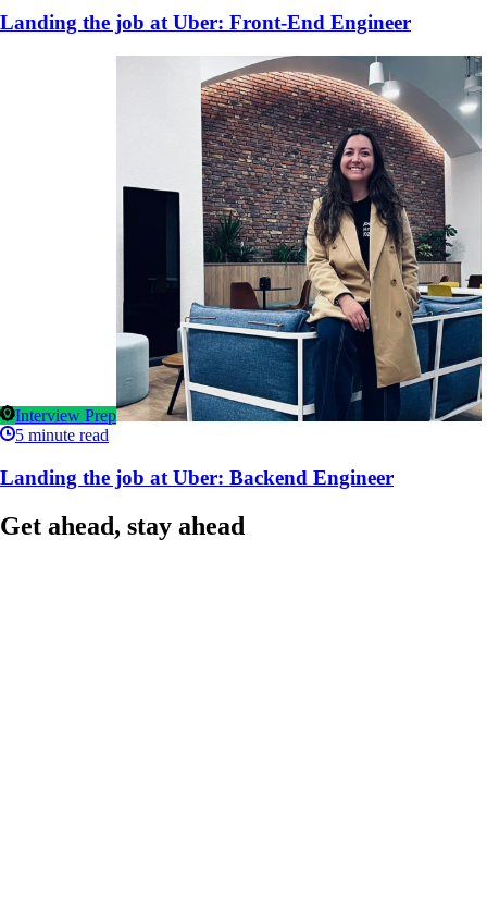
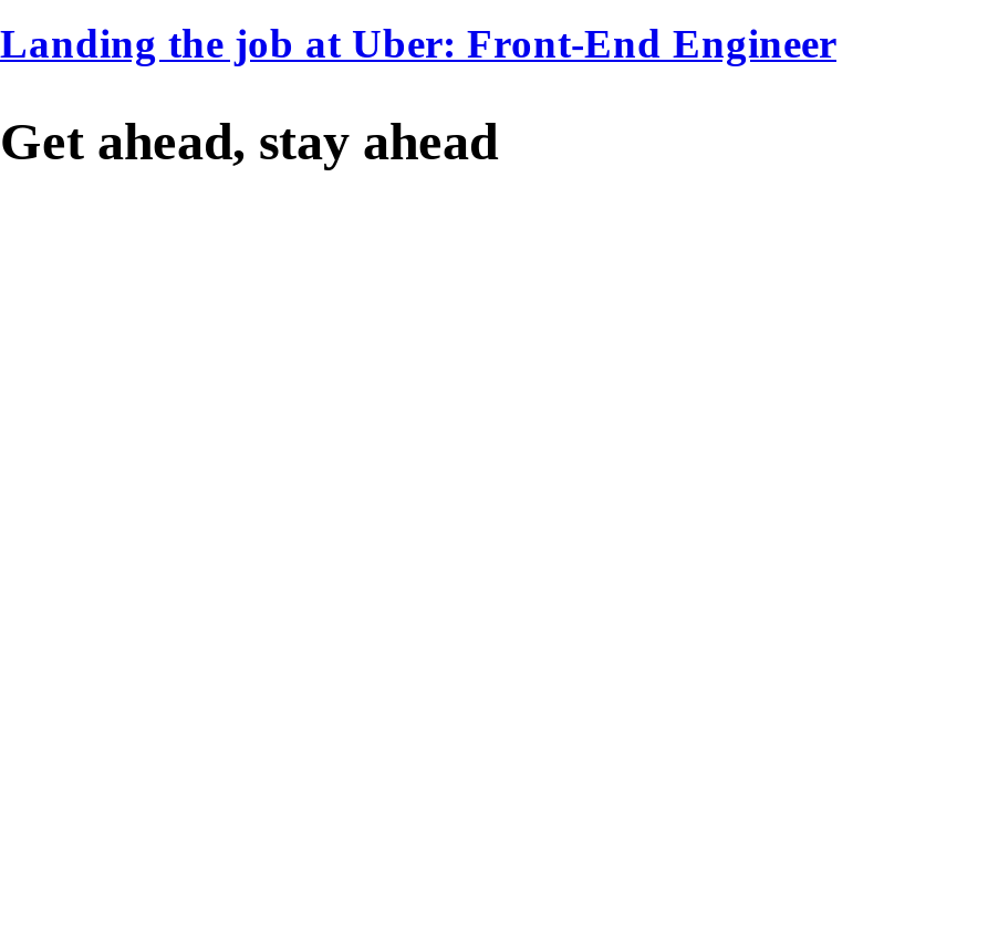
[0,54,483,489] [image] | Interview Prep | 5minute read | Landing the job at Uber: Backend Engineer -> none

